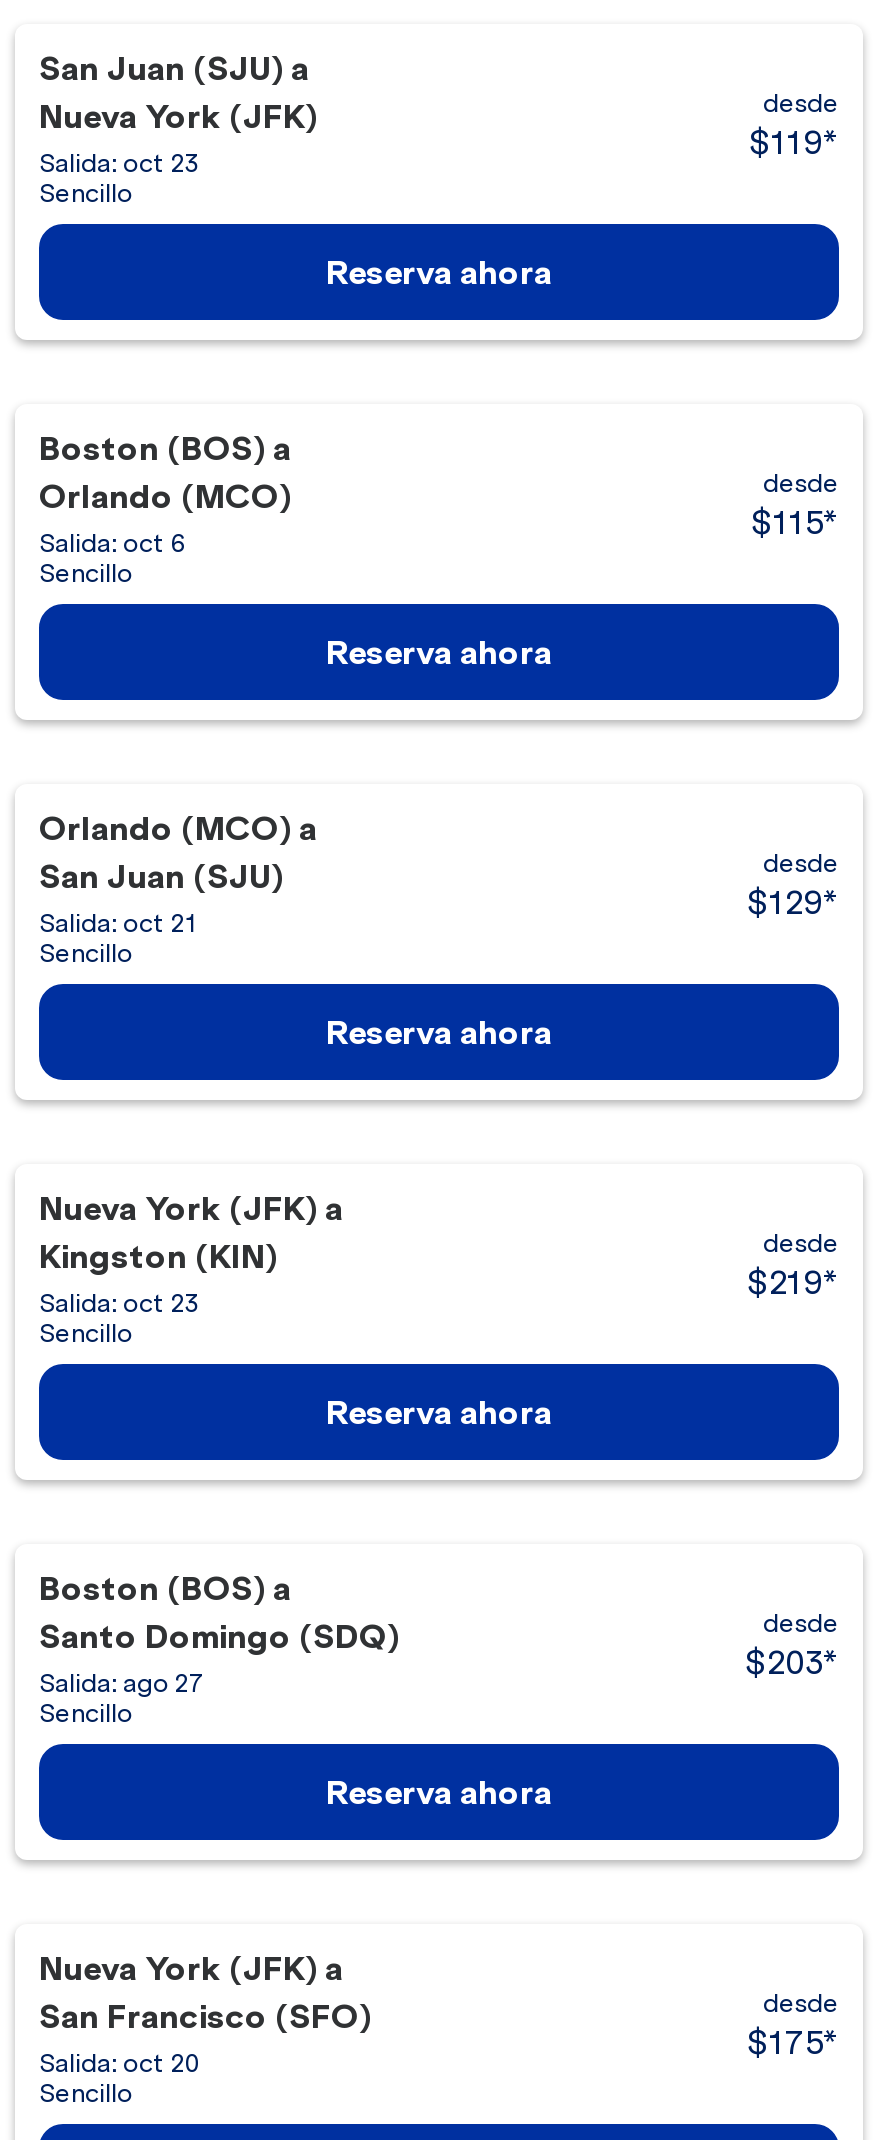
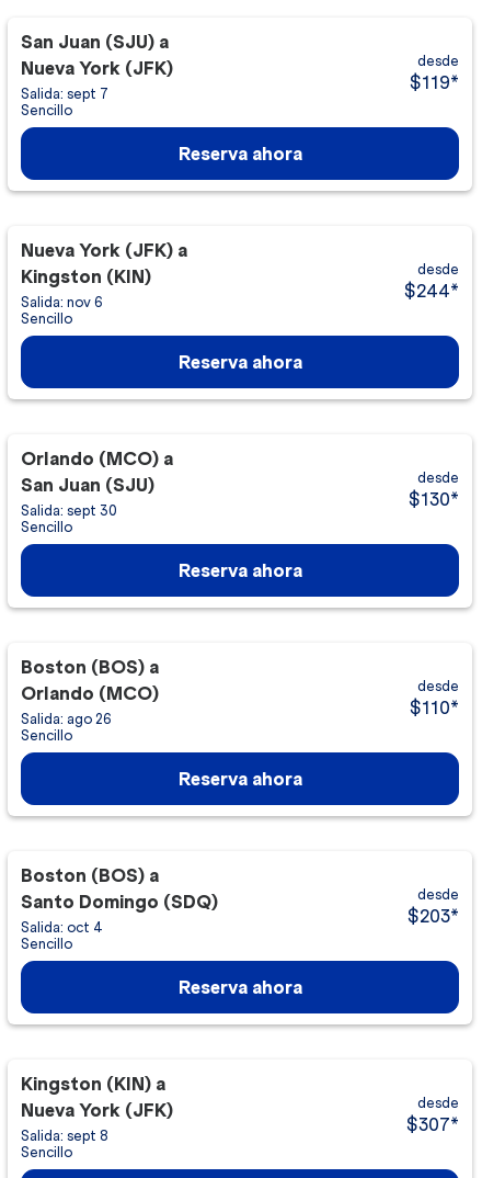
[39,148,201,178] Salida: oct 23 -> [21,86,108,102] Salida: sept 7
[39,428,291,558] Boston (BOS) a | Orlando (MCO) | Salida: oct 6 -> [21,239,187,310] Nueva York (JFK) a | Kingston (KIN) | Salida: nov 6
[751,501,839,541] $115* -> [404,279,459,301] $244*
[747,881,839,921] $129* -> [409,488,459,509] $130*
[39,908,197,938] Salida: oct 21 -> [21,502,117,519] Salida: sept 30
[39,1188,343,1318] Nueva York (JFK) a | Kingston (KIN) | Salida: oct 23 -> [21,656,159,727] Boston (BOS) a | Orlando (MCO) | Salida: ago 26
[747,1261,839,1301] $219* -> [410,696,459,718] $110*
[39,1668,205,1698] Salida: ago 27 -> [21,919,103,936] Salida: oct 4
[39,1948,371,2078] Nueva York (JFK) a | San Francisco (SFO) | Salida: oct 20 -> [21,1073,173,1144] Kingston (KIN) a | Nueva York (JFK) | Salida: sept 8
[747,2021,839,2061] $175* -> [406,1113,459,1135] $307*

